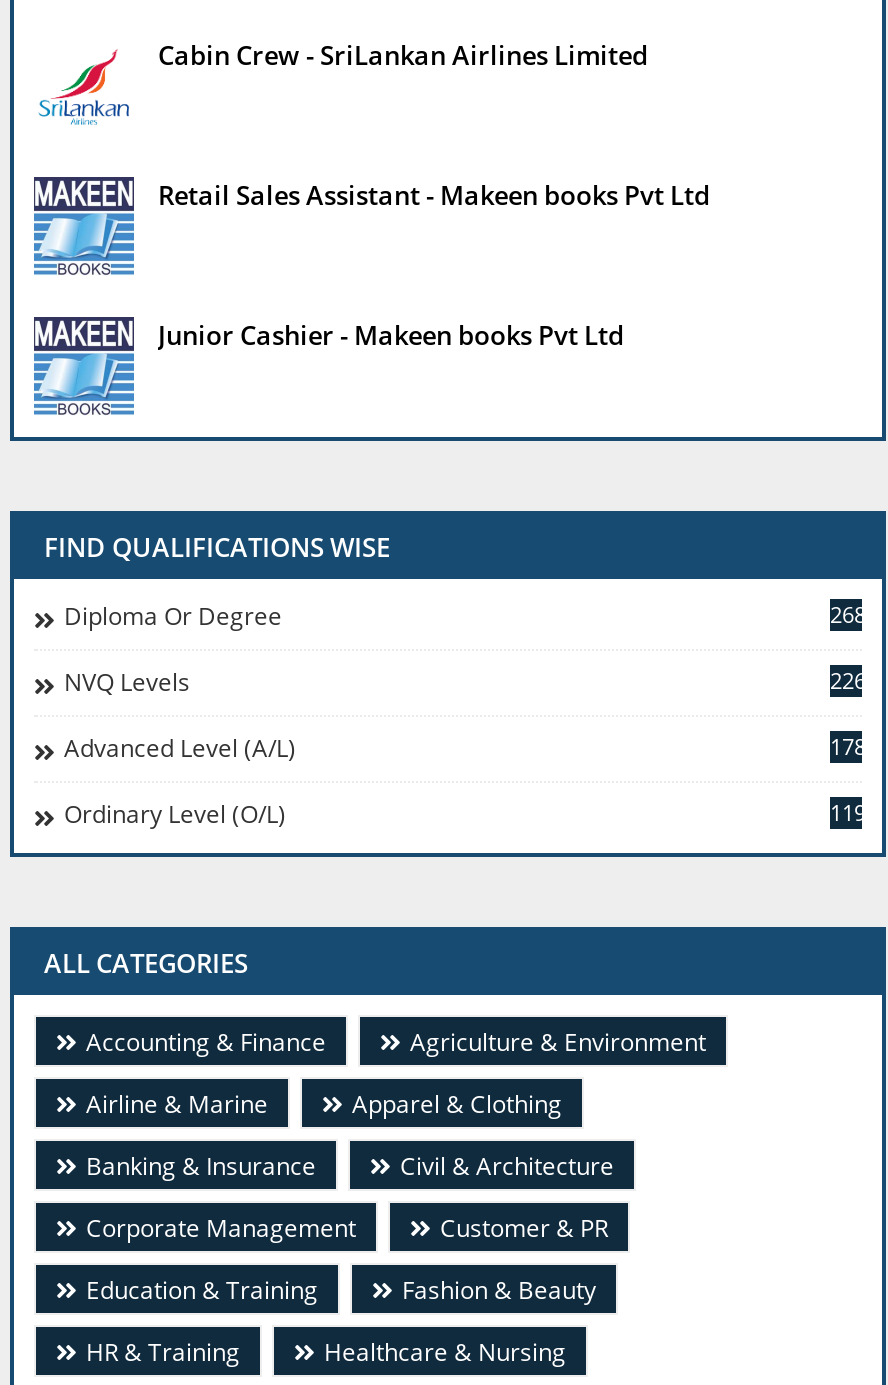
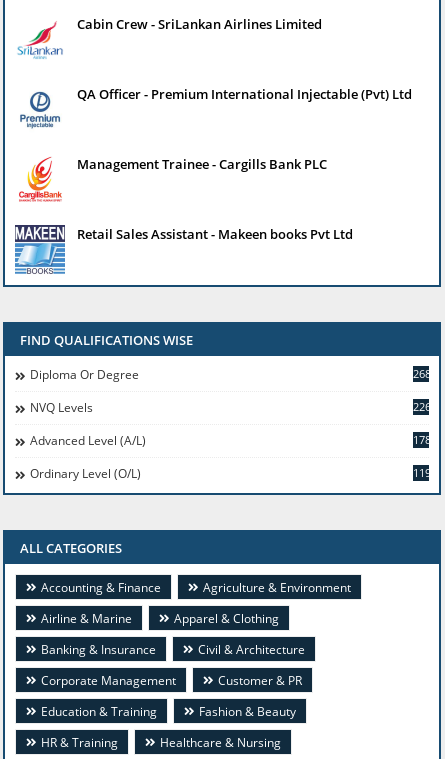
none -> [18,155,327,202] [image] | Management Trainee - Cargills Bank PLC
none -> [19,85,412,128] [image] | QA Officer - Premium International Injectable (Pvt) Ltd
moved [30,175,710,279] -> [13,224,353,276]: [image] | Retail Sales Assistant - Makeen books Pvt Ltd
[158,316,624,352] Junior Cashier - Makeen books Pvt Ltd -> none

